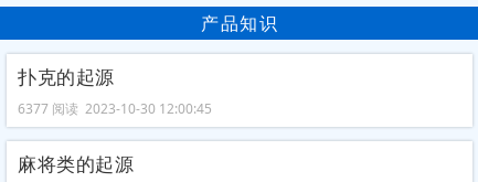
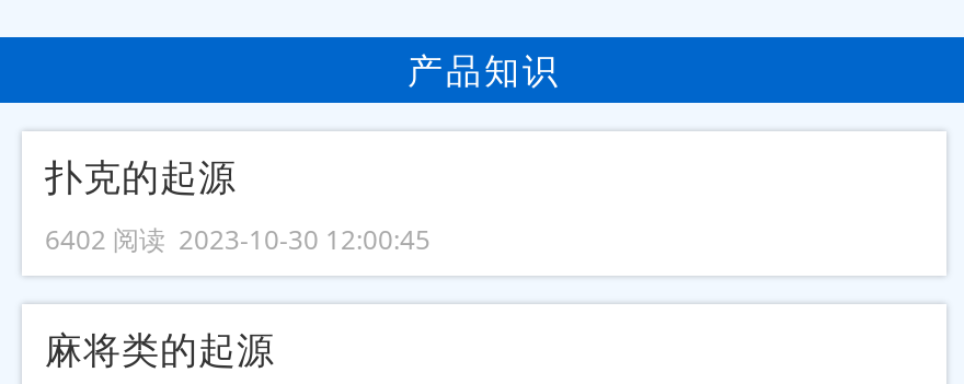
[18,100,212,118] 6377 阅读 2023-10-30 12:00:45 -> [45,222,430,259] 6402 阅读 2023-10-30 12:00:45

